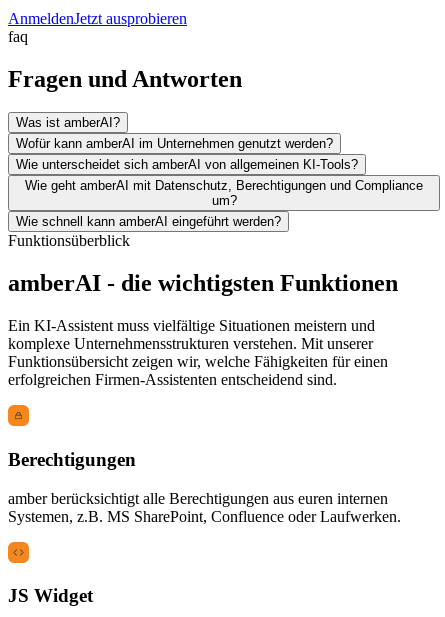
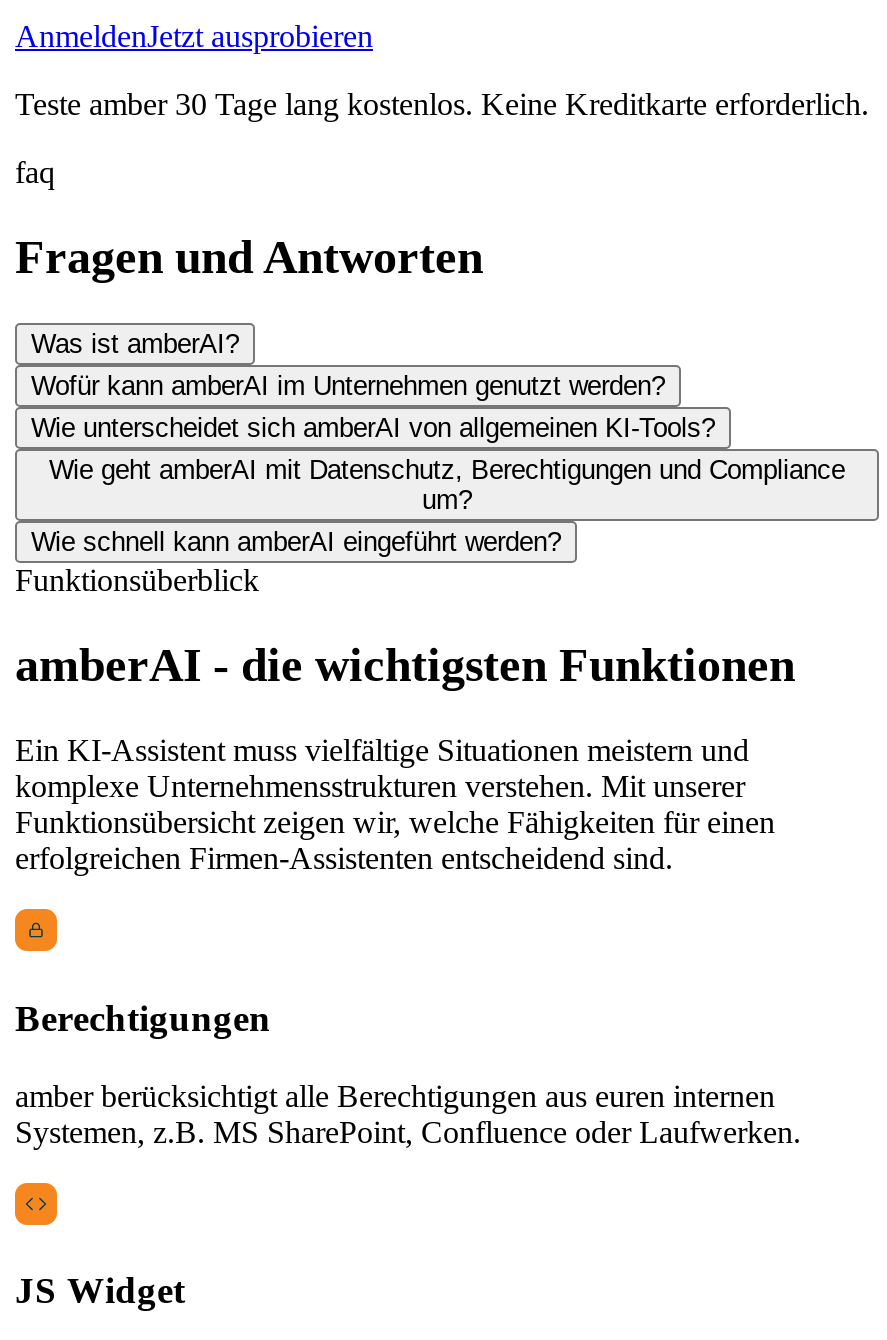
none -> [15,86,869,120] Teste amber 30 Tage lang kostenlos. Keine Kreditkarte erforderlich.

